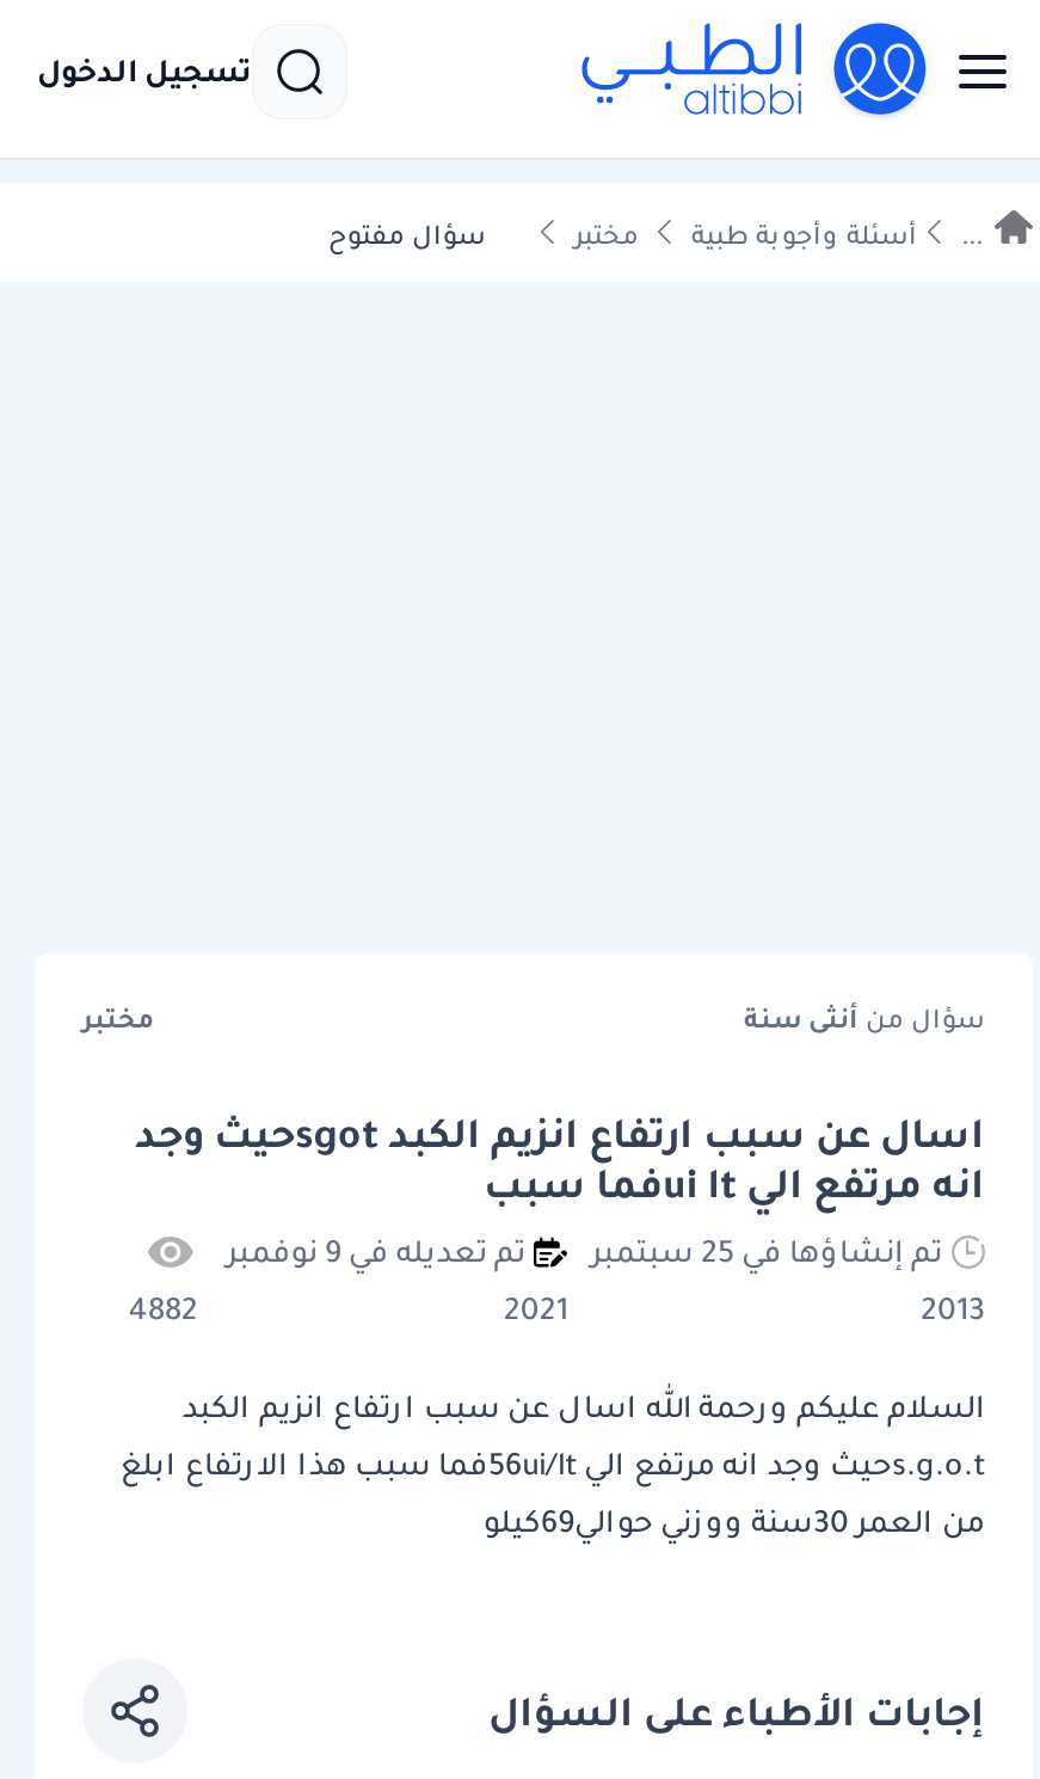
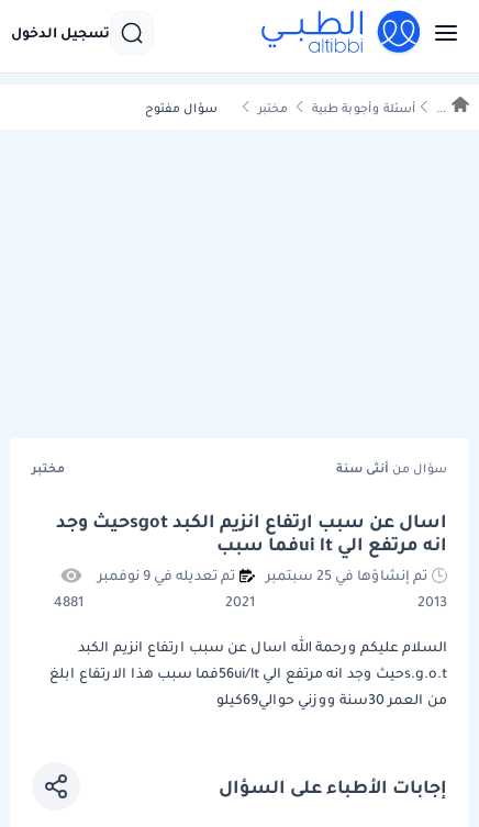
[129,1286,198,1331] 4882 -> [54,591,83,612] 4881

